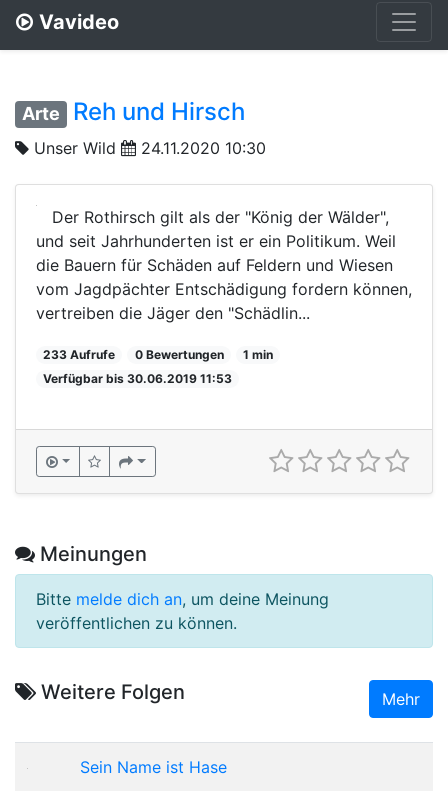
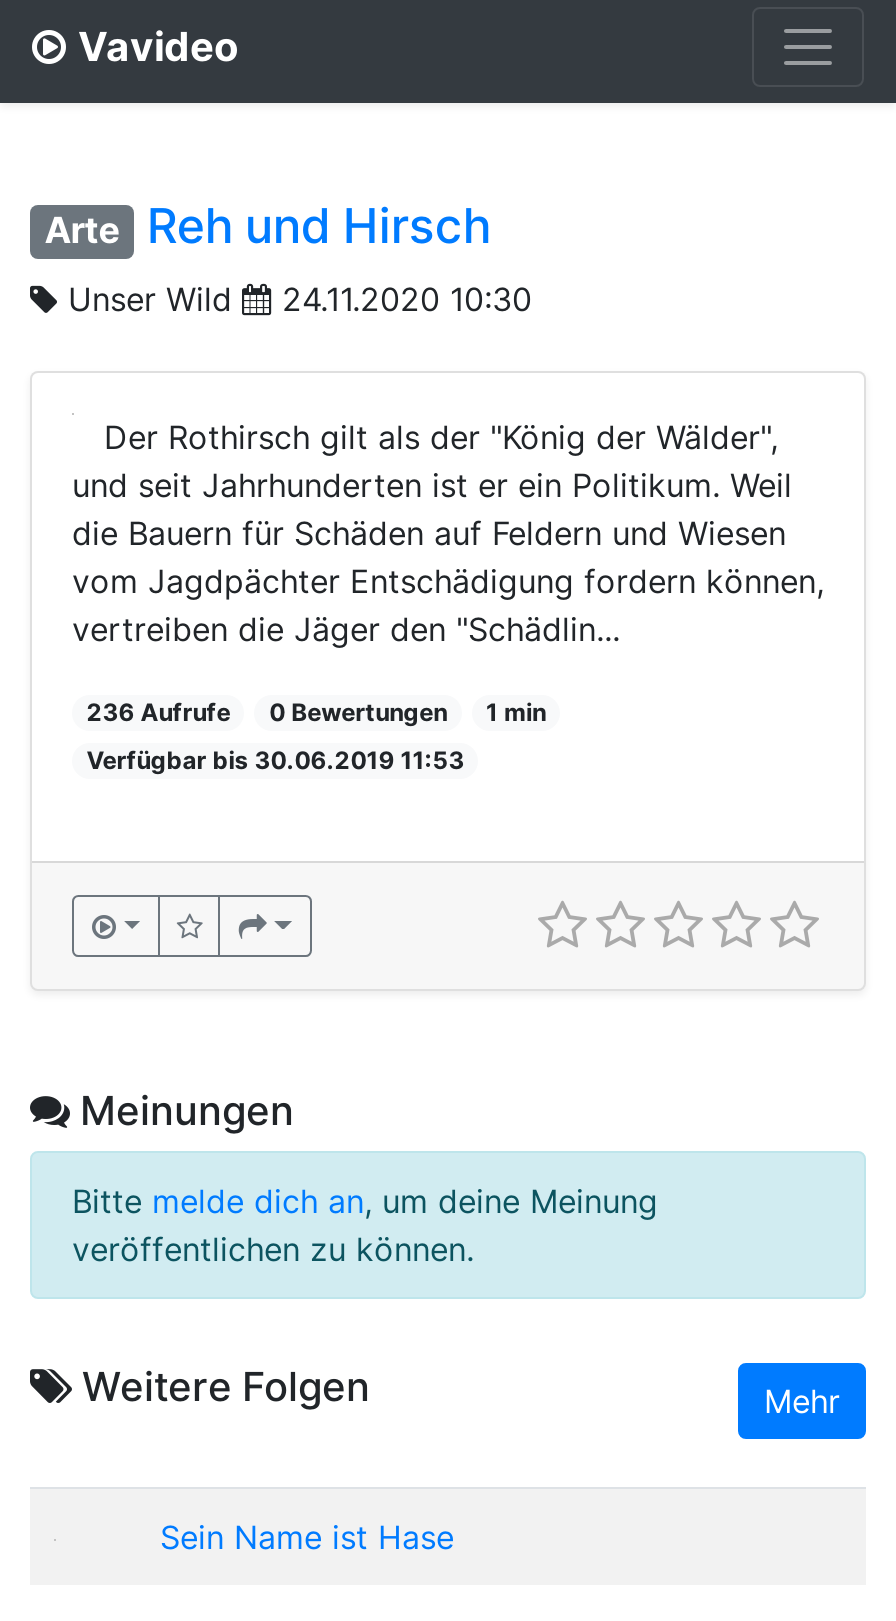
[43,346,115,361] 233 Aufrufe -> [86,696,230,726] 236 Aufrufe

